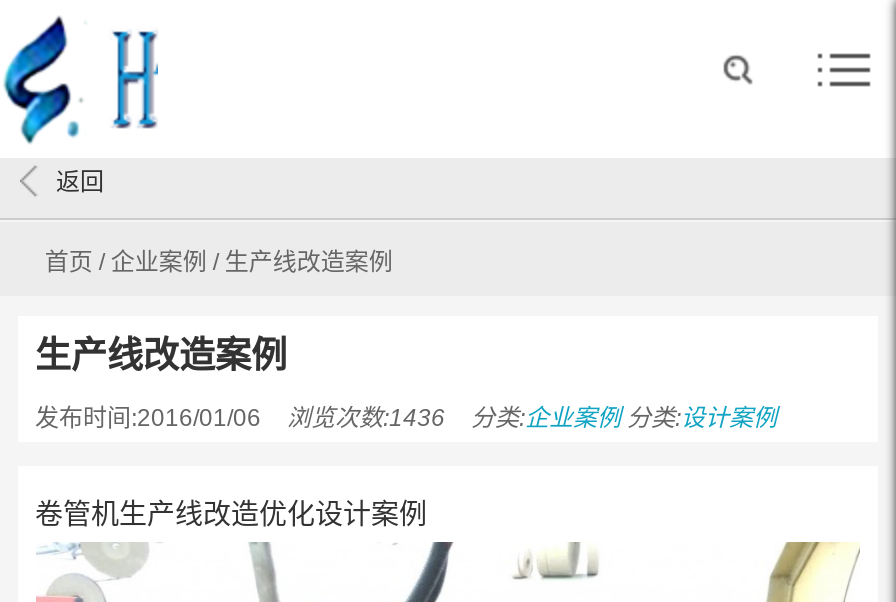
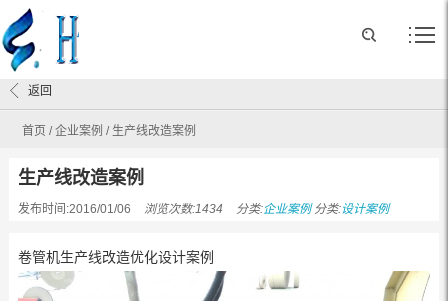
[35,404,777,432] 发布时间:2016/01/06 浏览次数:1436 分类:企业案例分类:设计案例 -> [17,202,388,216] 发布时间:2016/01/06 浏览次数:1434 分类:企业案例分类:设计案例

